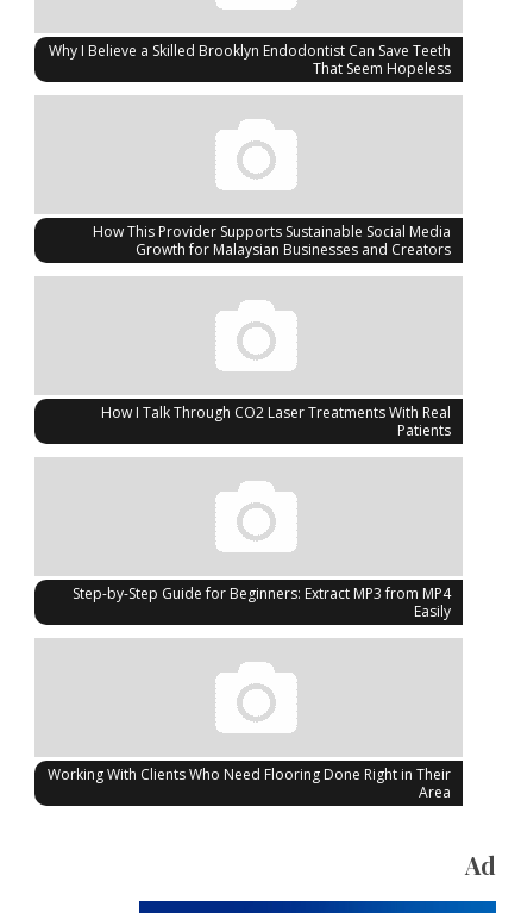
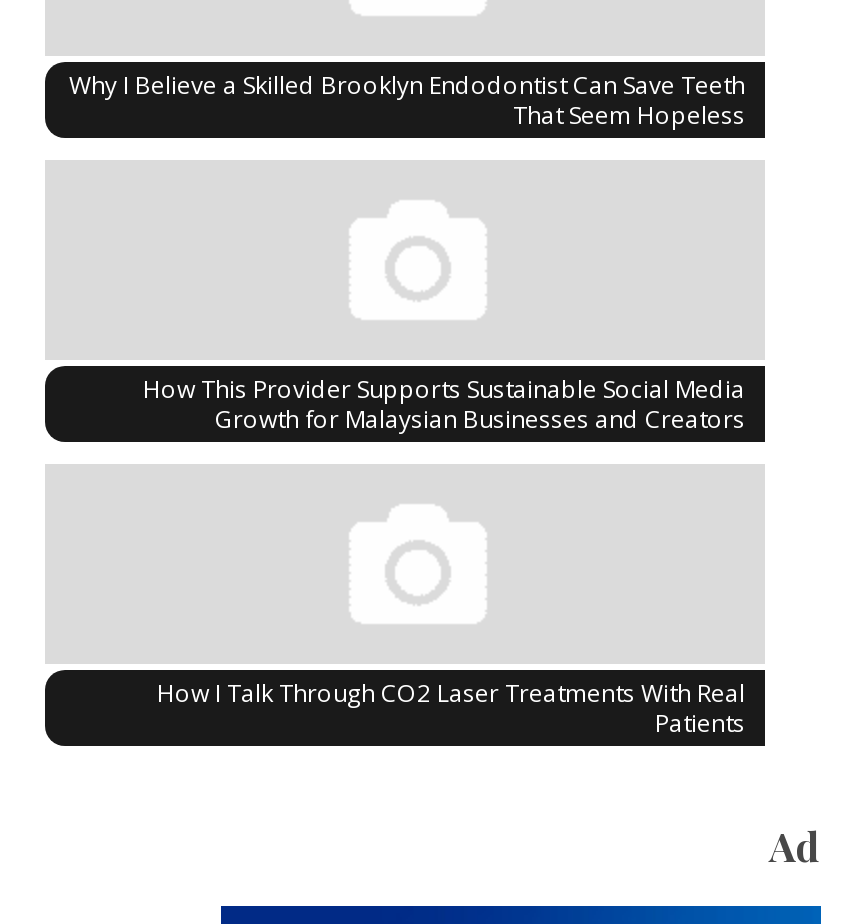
[73,583,451,621] Step-by-Step Guide for Beginners: Extract MP3 from MP4 | Easily -> none
[48,764,451,802] Working With Clients Who Need Flooring Done Right in Their | Area -> none

